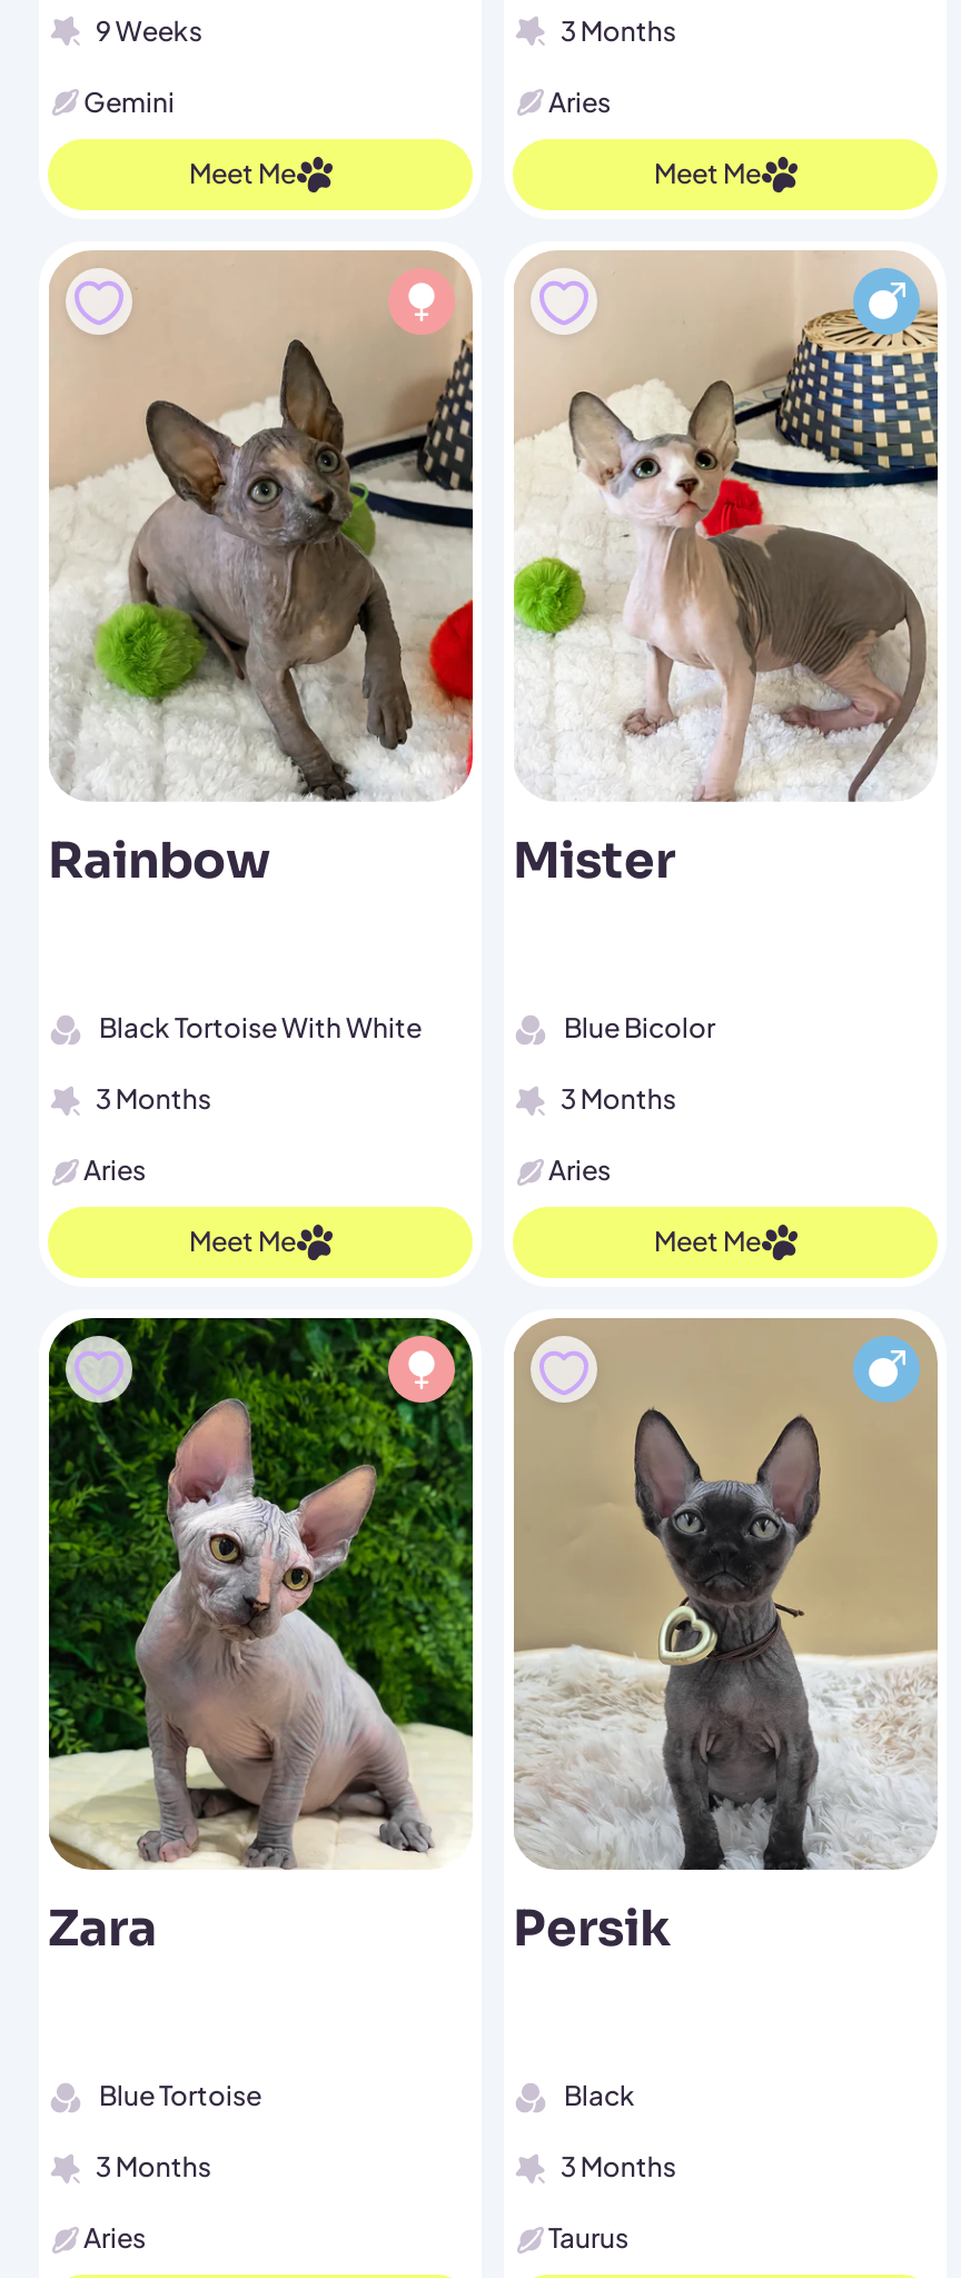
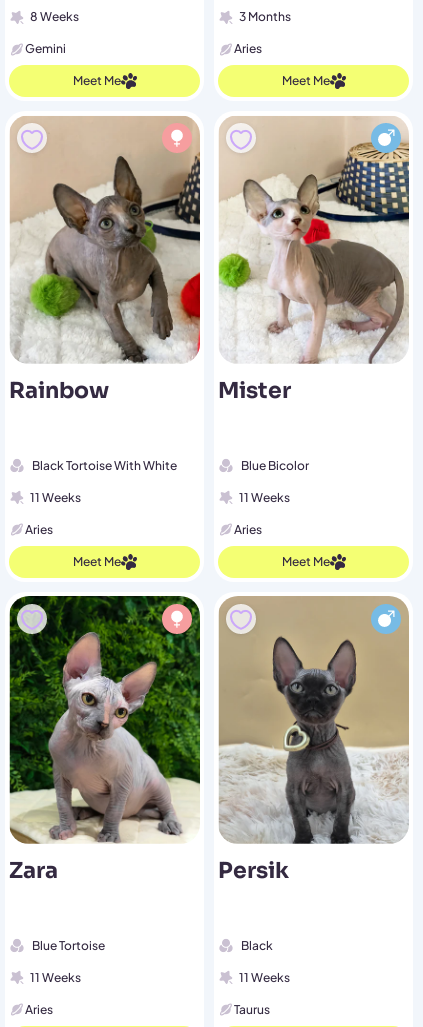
[95,14,202,48] 9 Weeks -> [30,9,79,24] 8 Weeks
[95,1083,211,1116] 3 Months -> [30,490,81,505] 11 Weeks
[560,1083,676,1116] 3 Months -> [239,490,290,505] 11 Weeks
[95,2151,211,2185] 3 Months -> [30,970,81,985] 11 Weeks
[560,2151,676,2185] 3 Months -> [239,970,290,985] 11 Weeks

